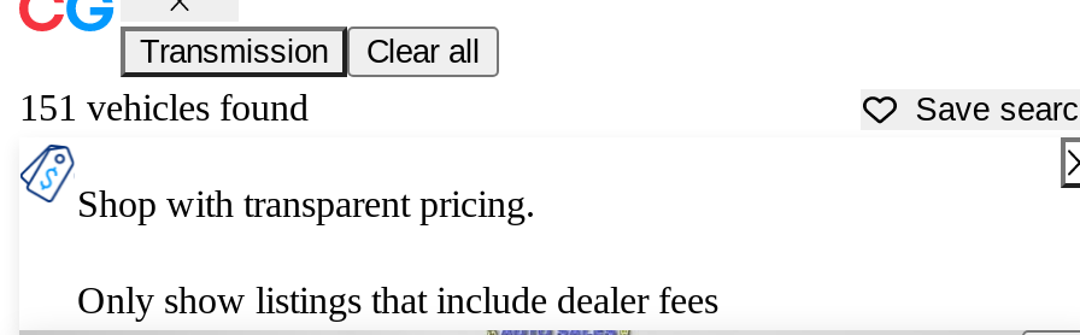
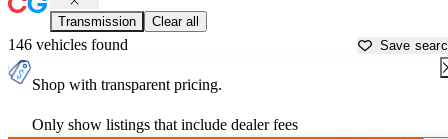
[19,88,309,129] 151 vehicles found -> [8,36,128,53] 146 vehicles found

